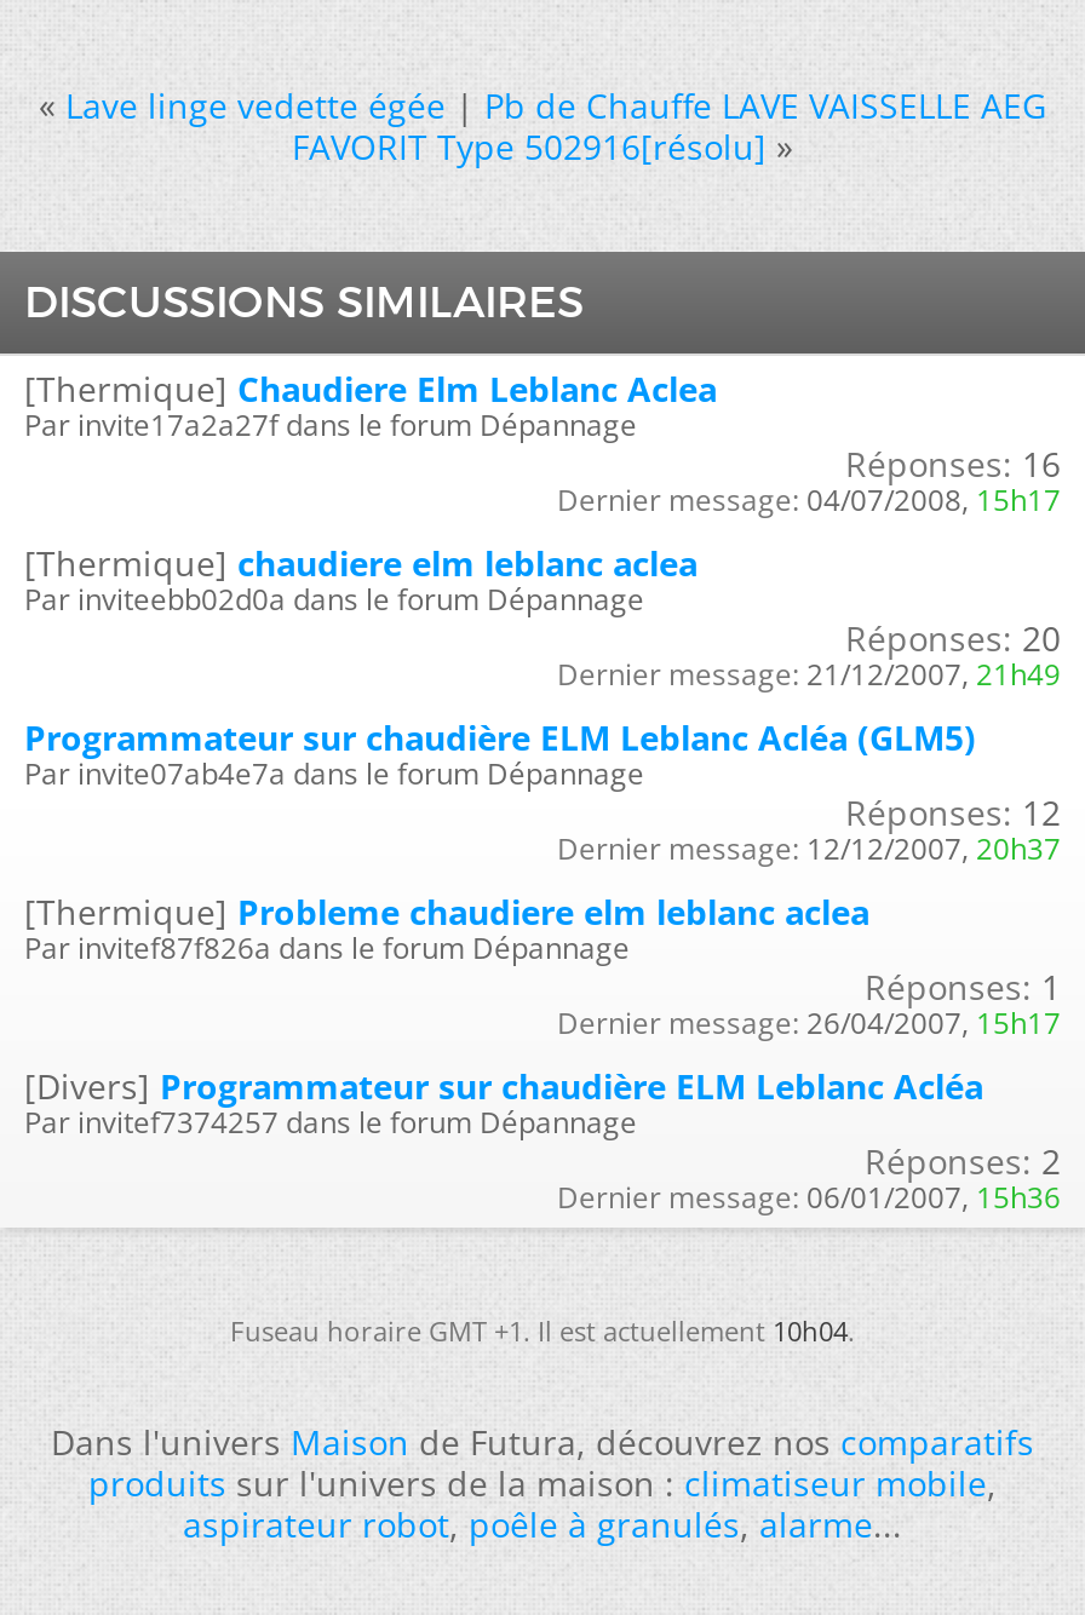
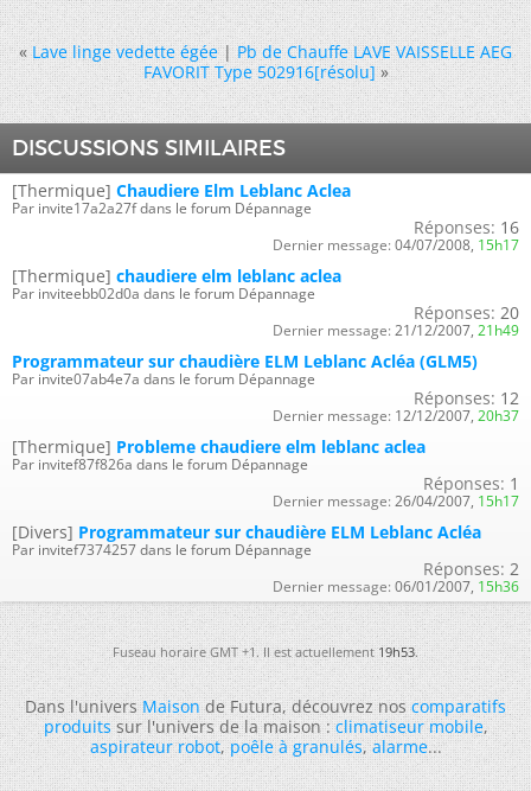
[230,1312,855,1349] Fuseau horaire GMT +1. Il est actuellement 10h04. -> [113,643,418,661] Fuseau horaire GMT +1. Il est actuellement 19h53.

